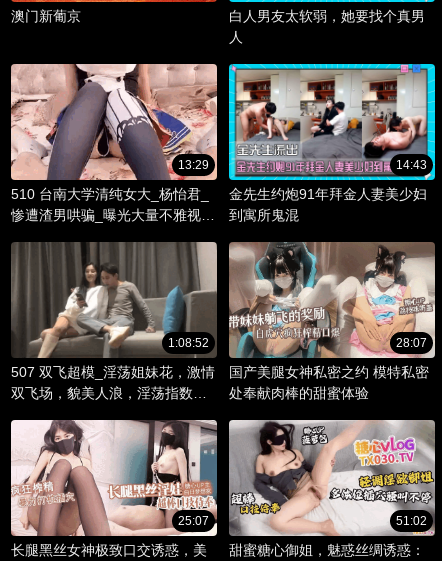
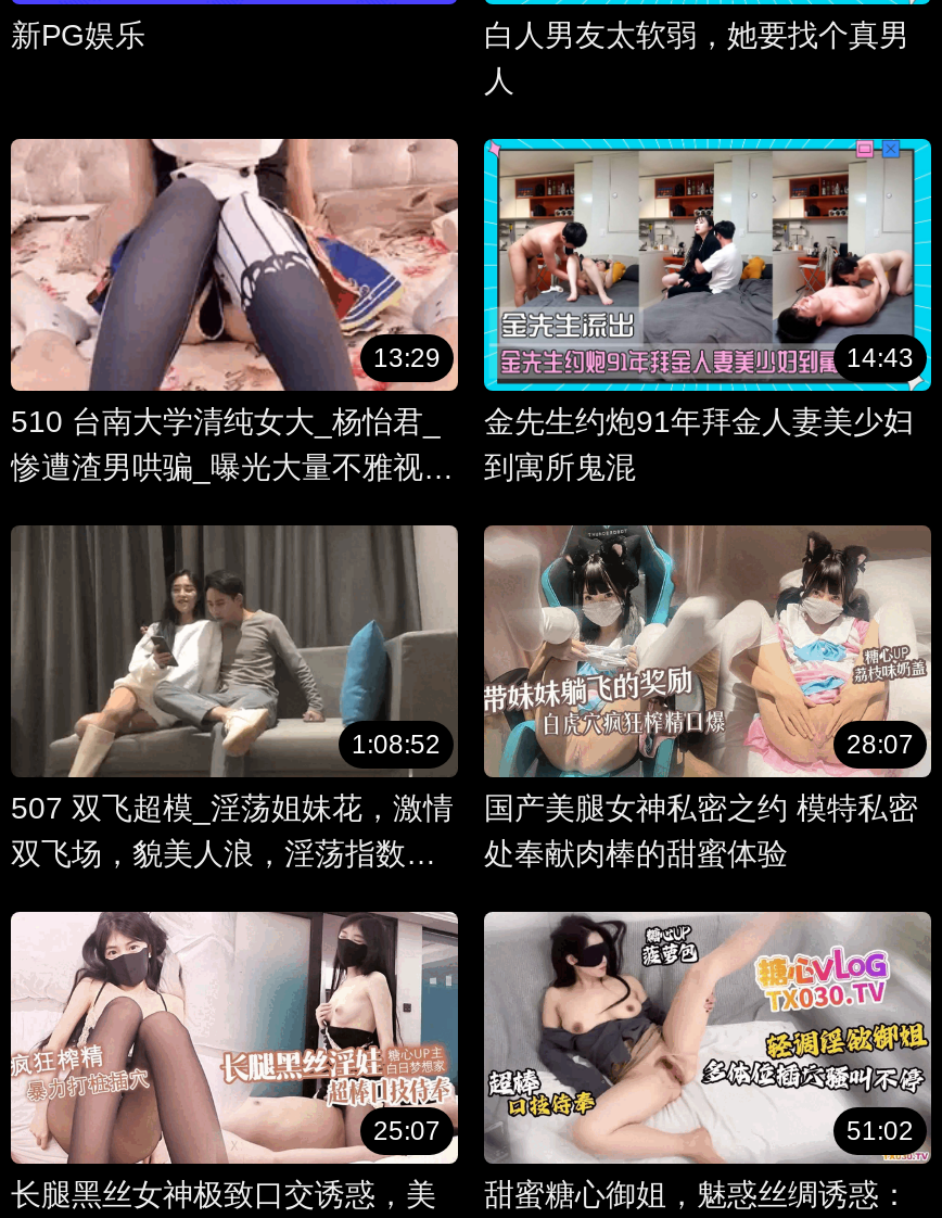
[11,8,81,24] 澳门新葡京 -> [11,18,145,53] 新PG娱乐

